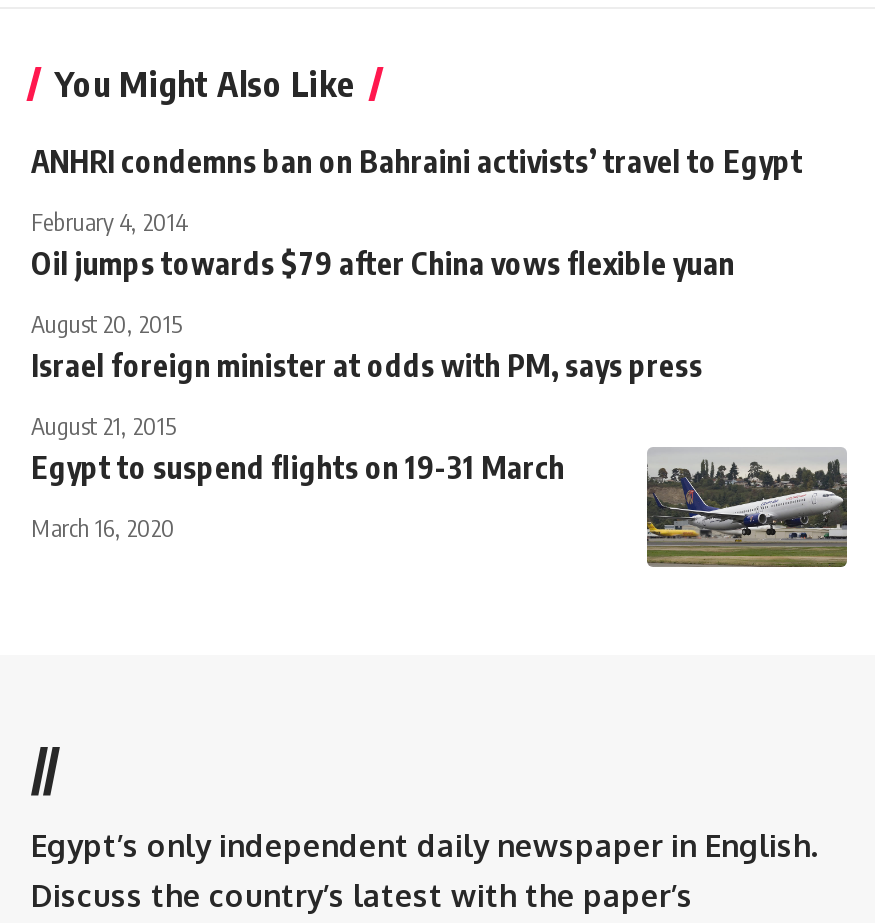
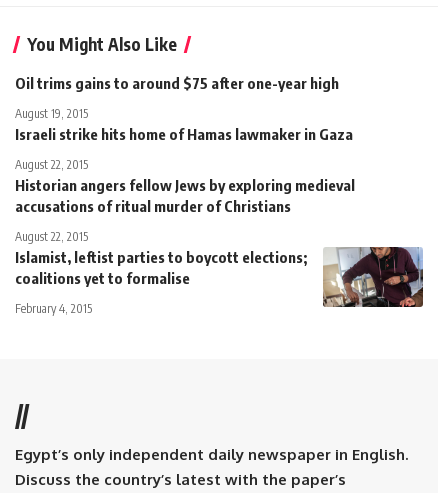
[31,143,803,179] ANHRI condemns ban on Bahraini activists’ travel to Egypt -> [15,74,339,92] Oil trims gains to around $75 after one-year high
[31,207,735,281] February 4, 2014 | Oil jumps towards $79 after China vows flexible yuan -> [15,106,353,143] August 19, 2015 | Israeli strike hits home of Hamas lawmaker in Gaza
[31,309,703,383] August 20, 2015 | Israel foreign minister at odds with PM, says press -> [15,157,355,215] August 22, 2015 | Historian angers fellow Jews by exploring medieval | accusations of ritual murder of Christians
[31,411,849,569] [image] | August 21, 2015 | Egypt to suspend flights on 19-31 March -> [15,229,423,308] [image] | August 22, 2015 | Islamist, leftist parties to boycott elections; | coalitions yet to formalise
[31,513,175,543] March 16, 2020 -> [15,301,92,316] February 4, 2015

